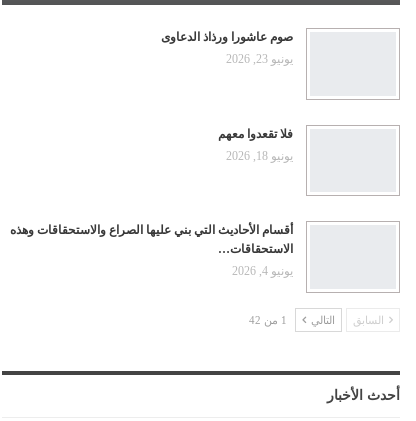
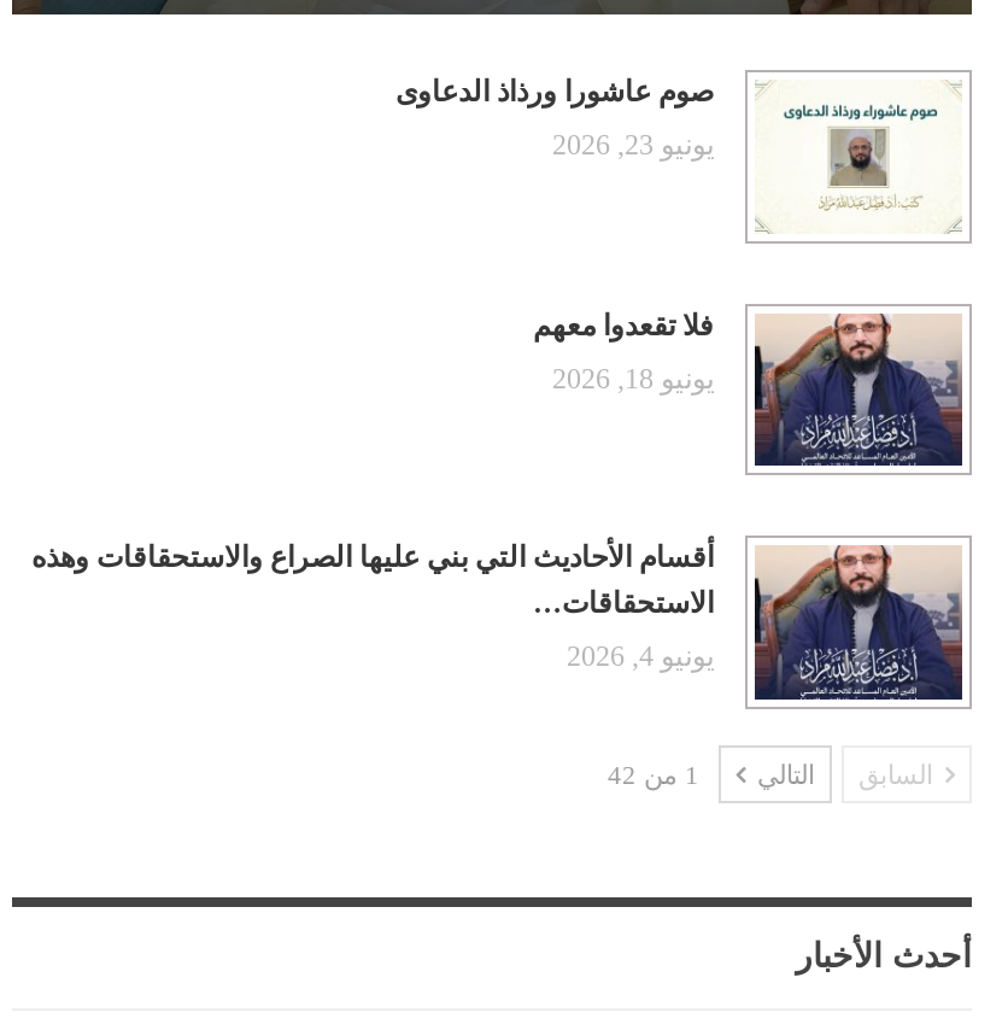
none -> [784,104,957,232] [image]
none -> [752,314,965,468] [image]
none -> [752,545,965,702] [image]

